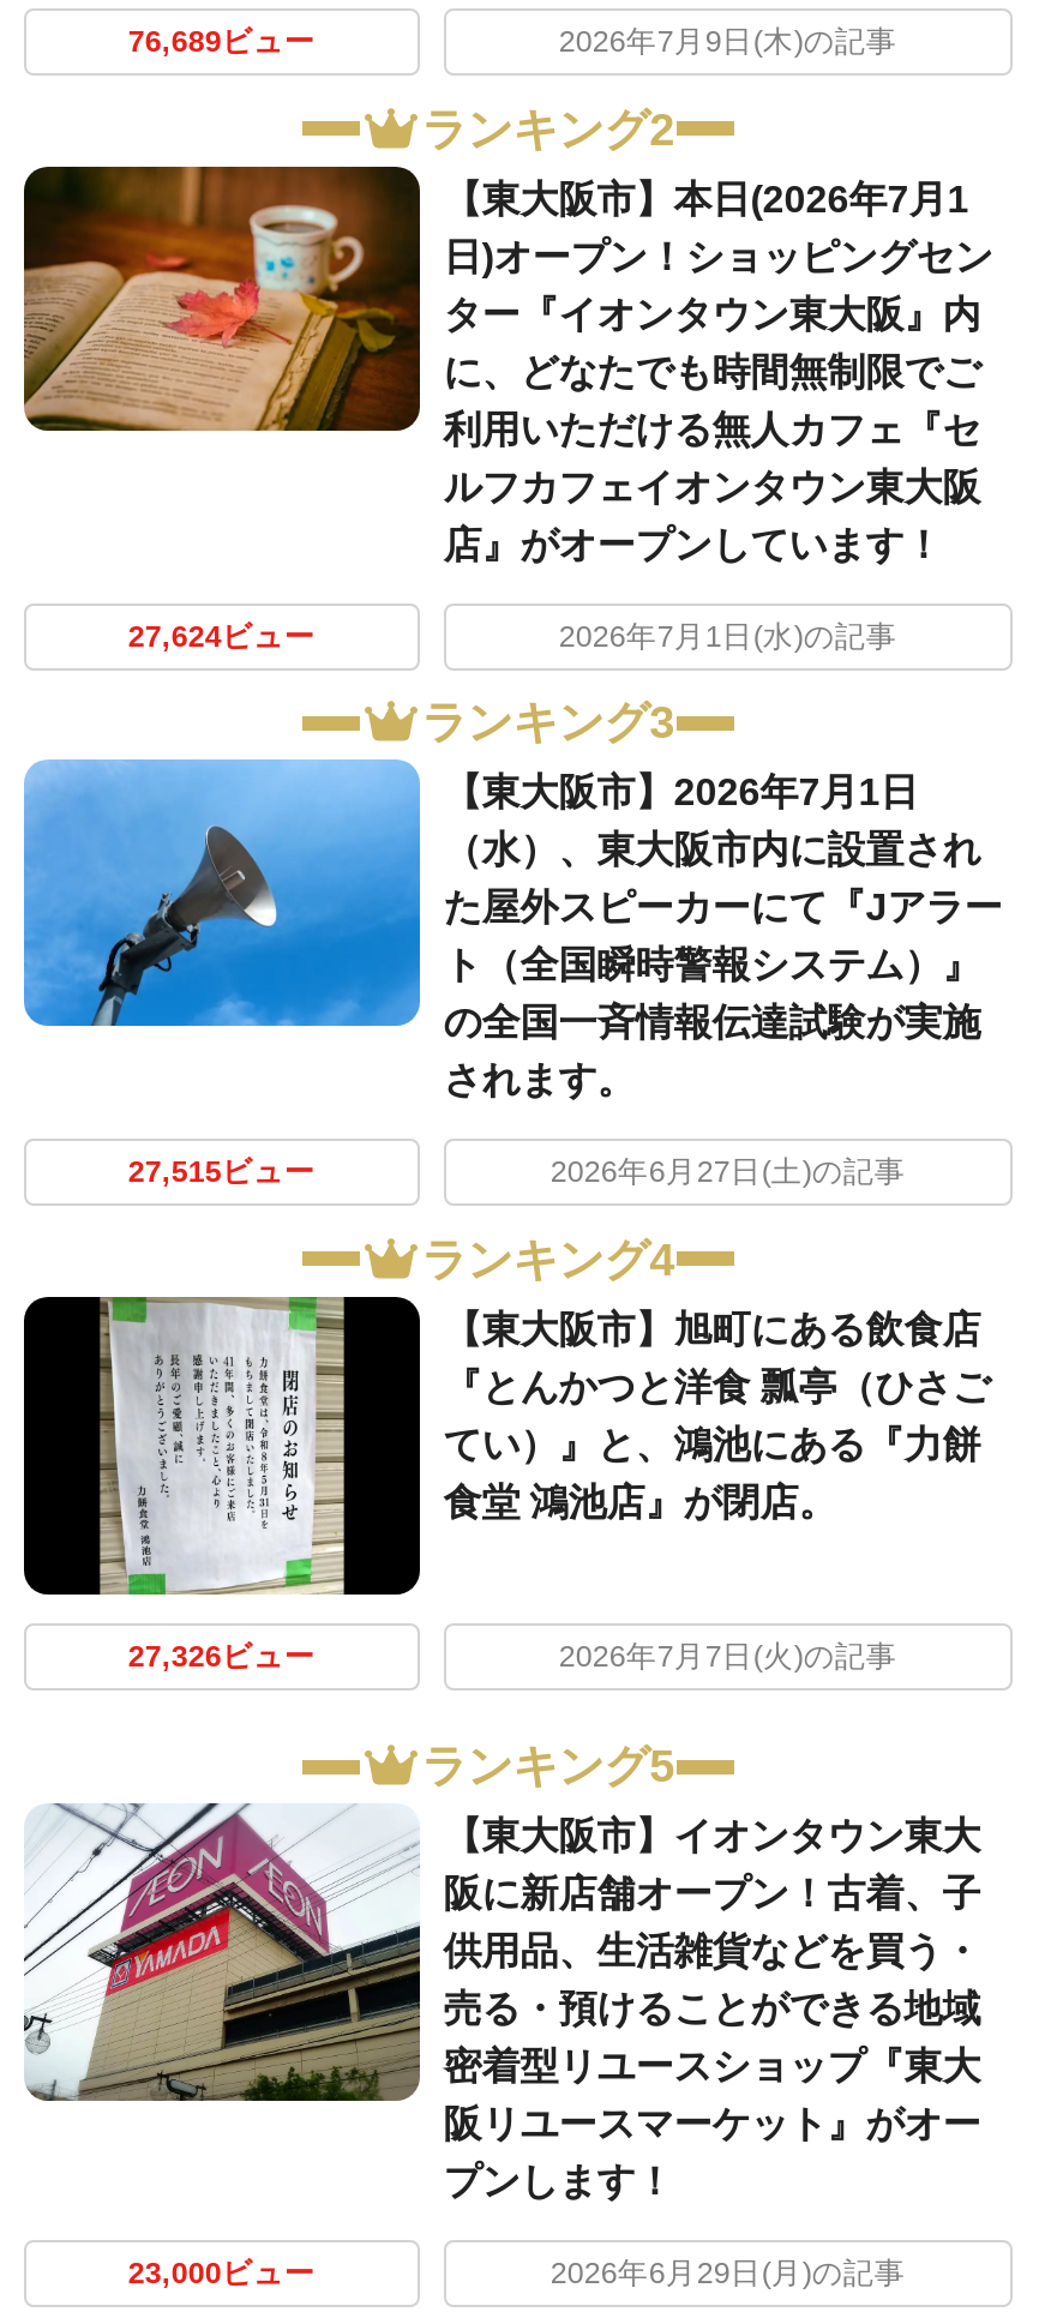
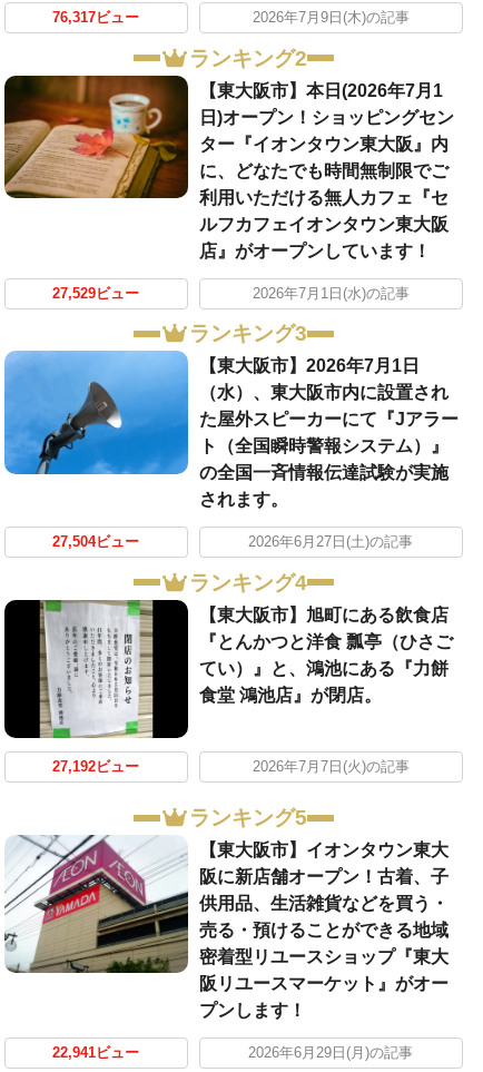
[128,26,315,60] 76,689ビュー -> [53,10,139,26] 76,317ビュー
[128,620,315,654] 27,624ビュー -> [53,286,139,302] 27,529ビュー
[128,1157,315,1190] 27,515ビュー -> [53,535,139,550] 27,504ビュー
[128,1639,315,1673] 27,326ビュー -> [53,759,139,774] 27,192ビュー
[128,2257,315,2291] 23,000ビュー -> [53,1046,139,1061] 22,941ビュー

